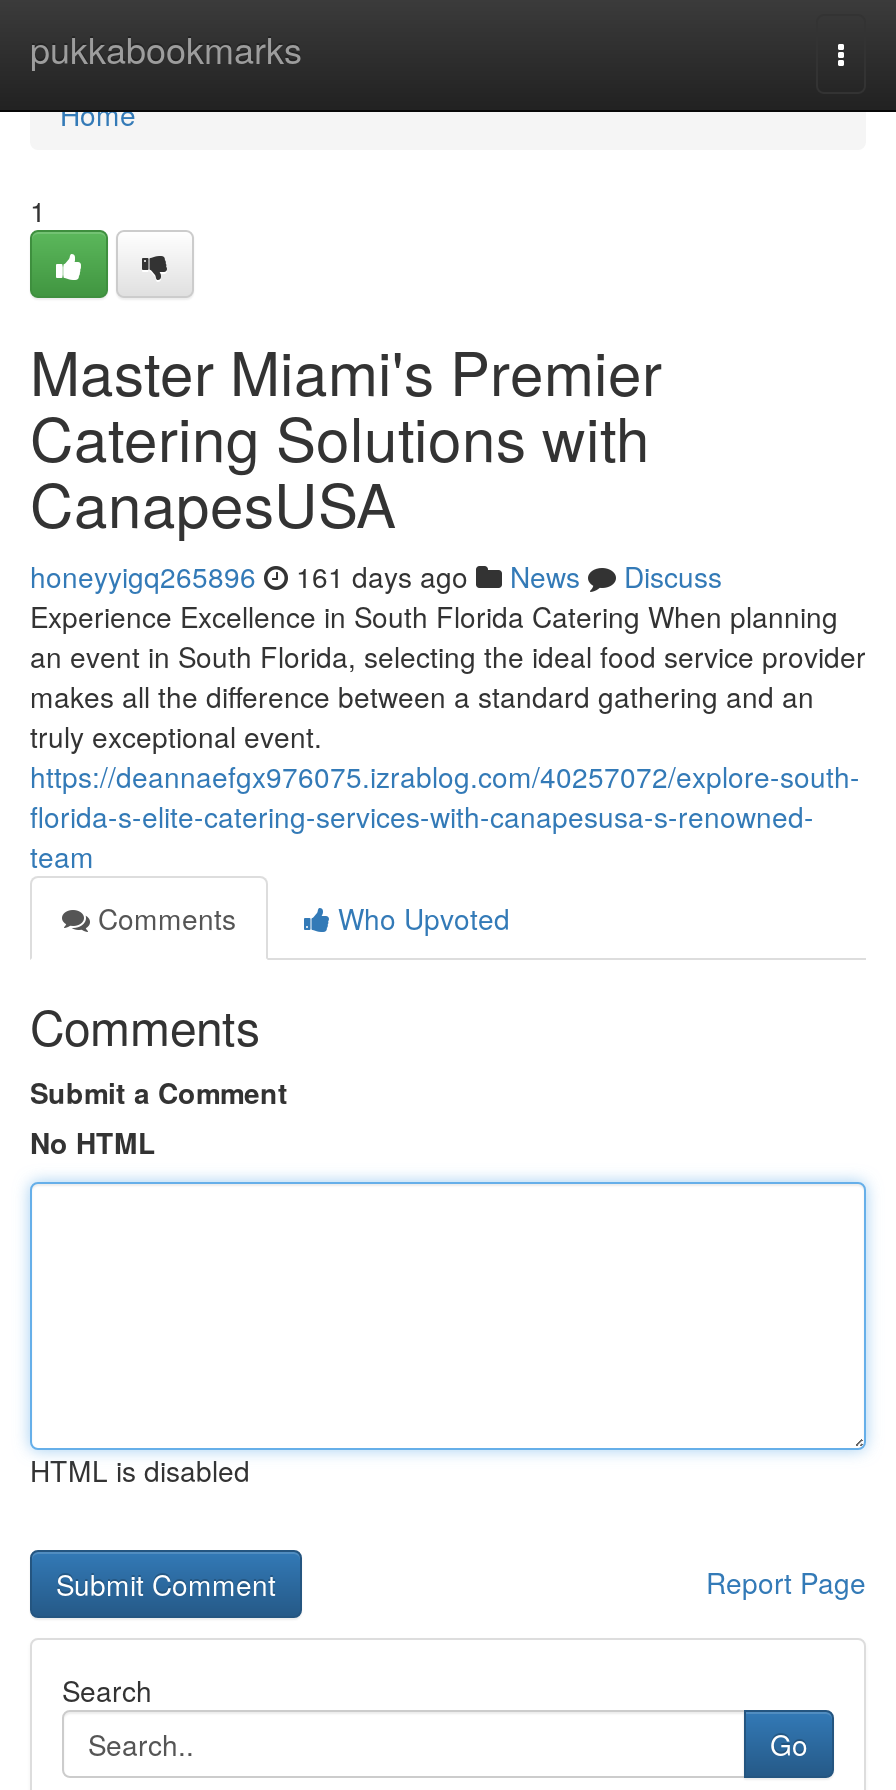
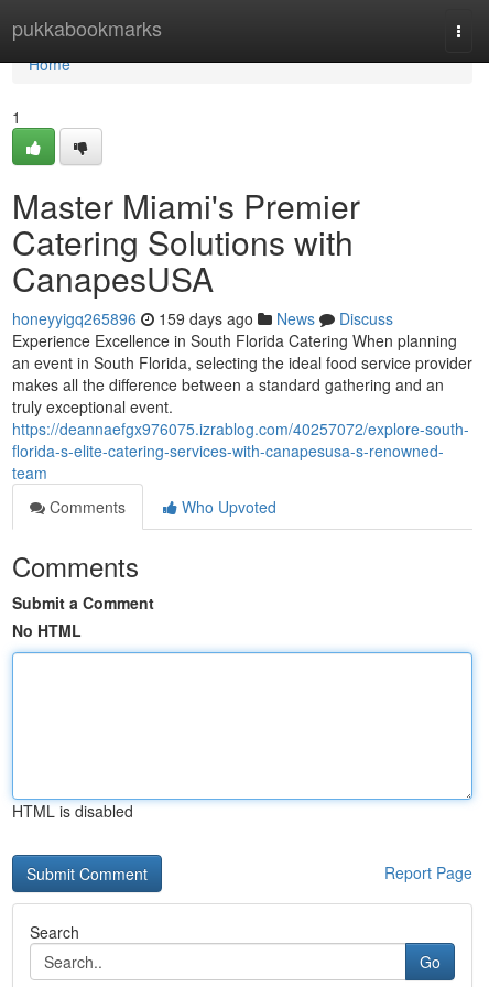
[30,556,722,596] honeyyigq265896 161 days ago News Discuss -> [12,307,393,329] honeyyigq265896 159 days ago News Discuss

